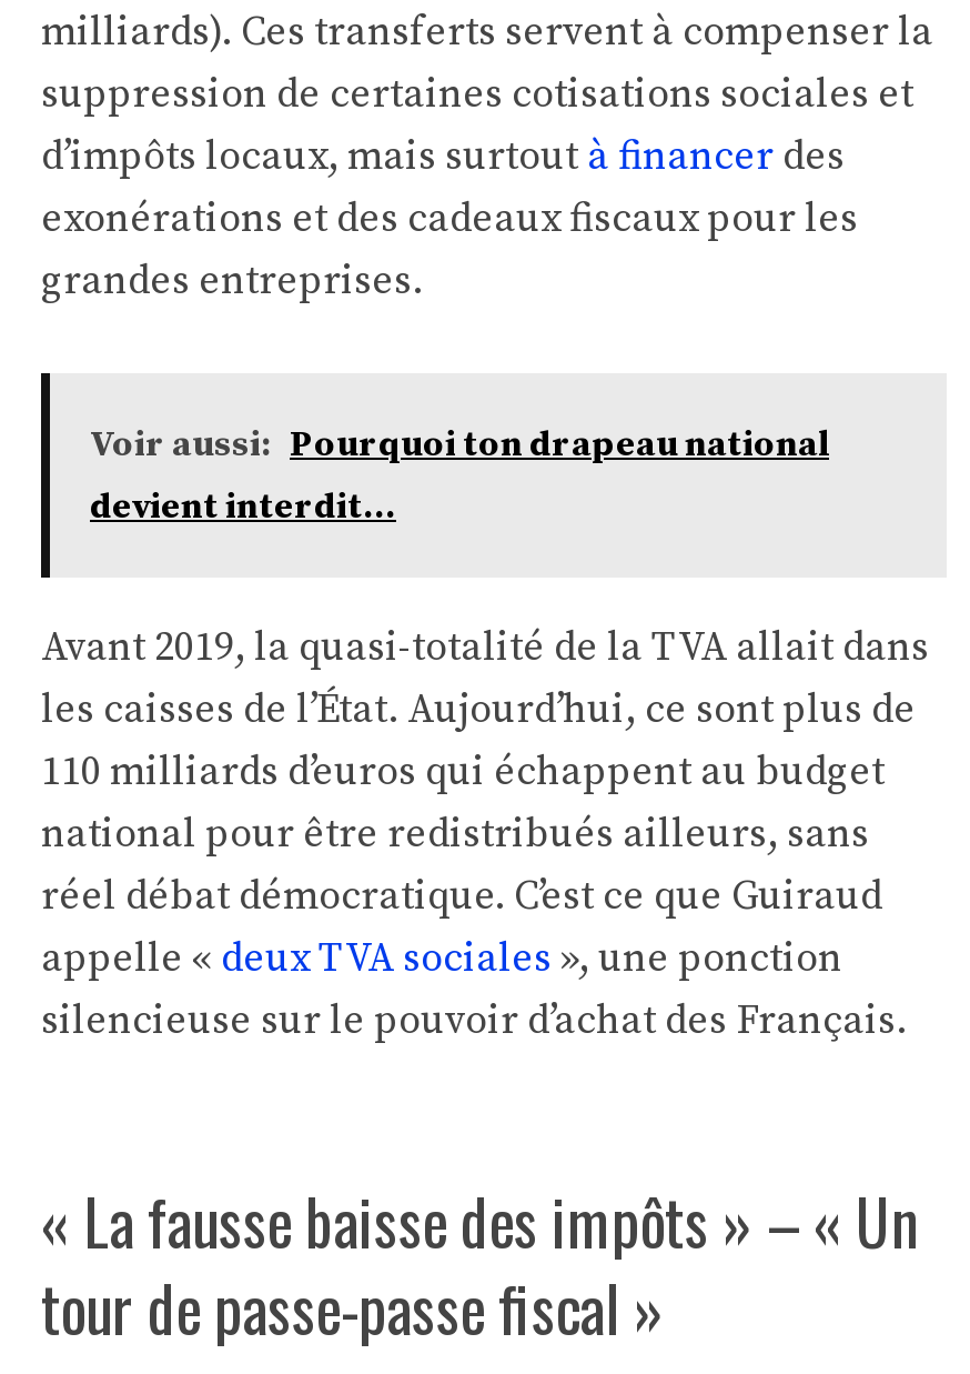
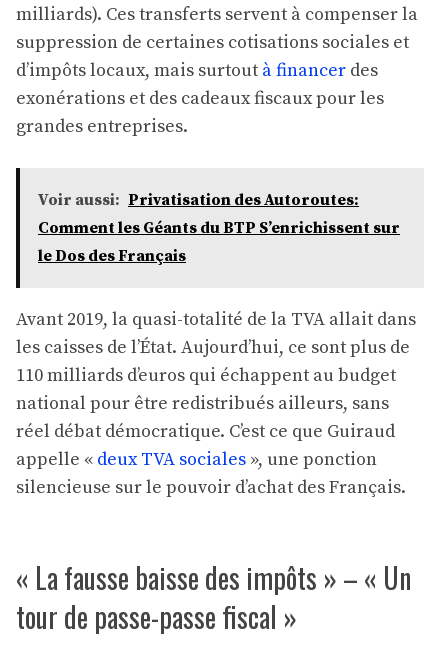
[90,422,829,529] Voir aussi: Pourquoi ton drapeau national | devient interdit... -> [38,190,400,266] Voir aussi: Privatisation des Autoroutes: | Comment les Géants du BTP S’enrichissent sur | le Dos des Français

